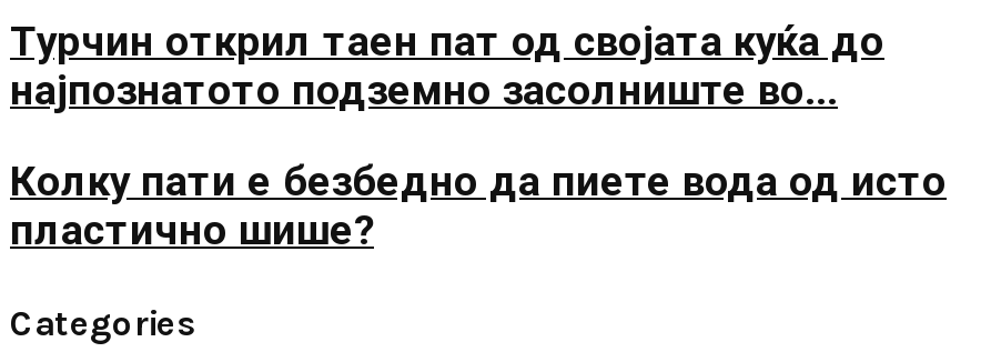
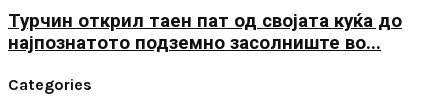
[10,158,947,255] Колку пати е безбедно да пиете вода од исто | пластично шише? -> none

